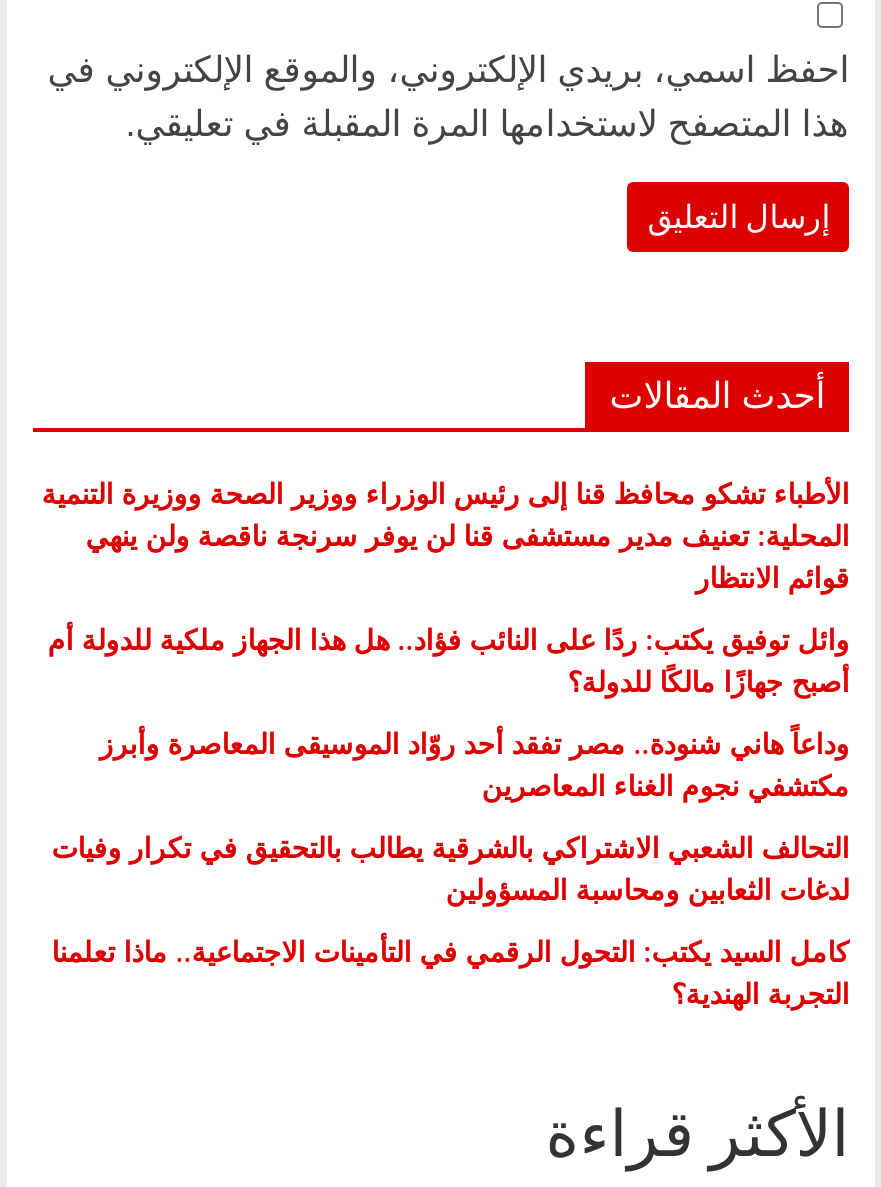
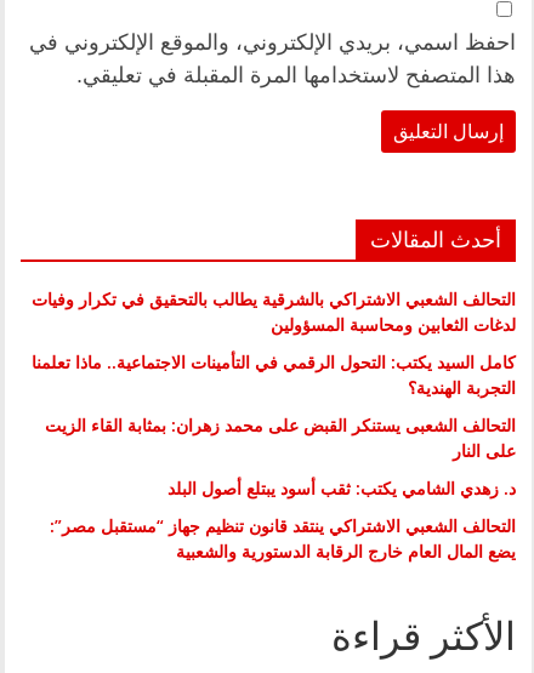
[41,474,849,804] الأطباء تشكو محافظ قنا إلى رئيس الوزراء ووزير الصحة ووزيرة التنمية | المحلية: تعنيف مدير مستشفى قنا لن يوفر سرنجة ناقصة ولن ينهي | قوائم الانتظار | وائل توفيق يكتب: ردًا على النائب فؤاد.. هل هذا الجهاز ملكية للدولة أم | أصبح جهازًا مالكًا للدولة؟ | وداعاً هاني شنودة.. مصر تفقد أحد روّاد الموسيقى المعاصرة وأبرز | مكتشفي نجوم الغناء المعاصرين -> none
moved [51,828,849,1012] -> [32,287,516,399]: التحالف الشعبي الاشتراكي بالشرقية يطالب بالتحقيق في تكرار وفيات | لدغات الثعابين ومحاسبة المسؤولين | كامل السيد يكتب: التحول الرقمي في التأمينات الاجتماعية.. ماذا تعلمنا | التجربة الهندية؟
none -> [45,413,516,562] التحالف الشعبى يستنكر القبض على محمد زهران: بمثابة القاء الزيت | على النار | د. زهدي الشامي يكتب: ثقب أسود يبتلع أصول البلد | التحالف الشعبي الاشتراكي ينتقد قانون تنظيم جهاز “مستقبل مصر”: | يضع المال العام خارج الرقابة الدستورية والشعبية

